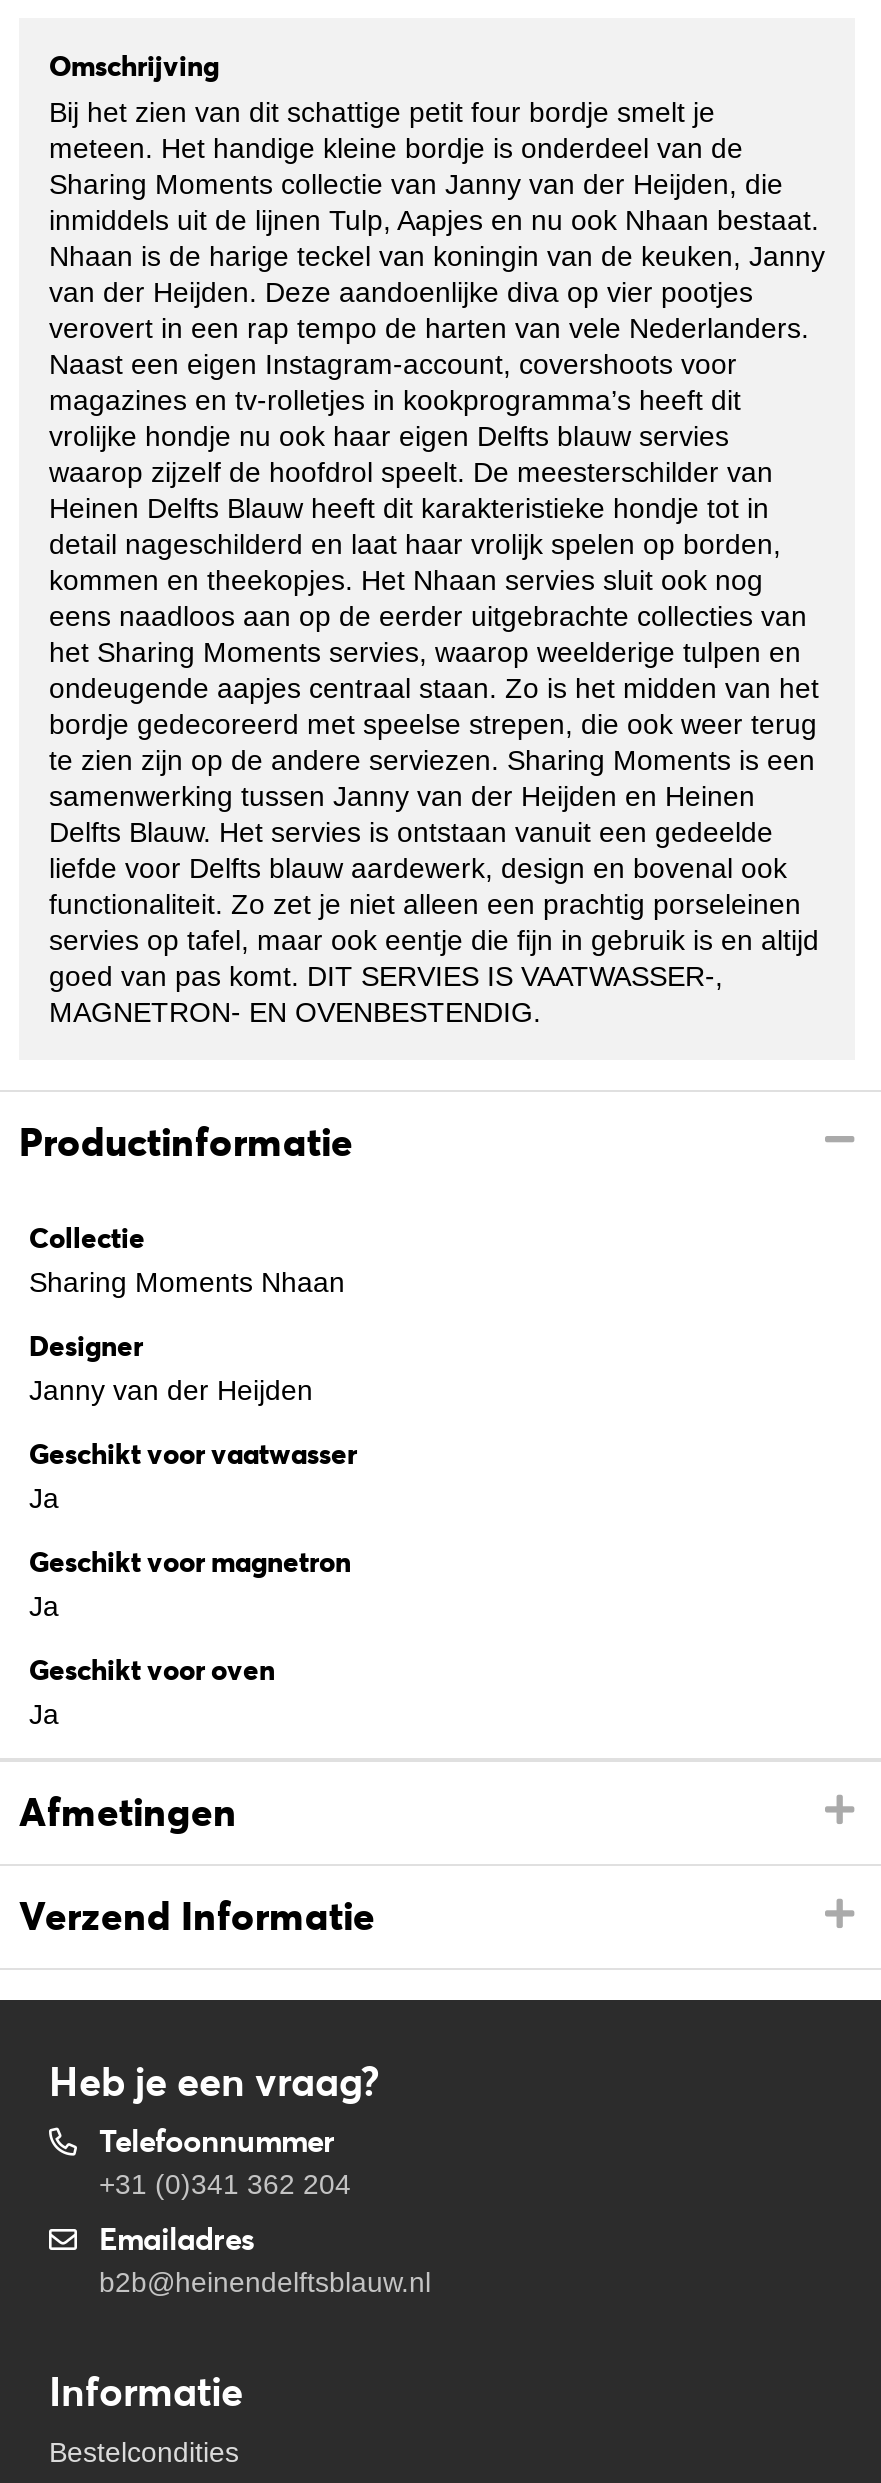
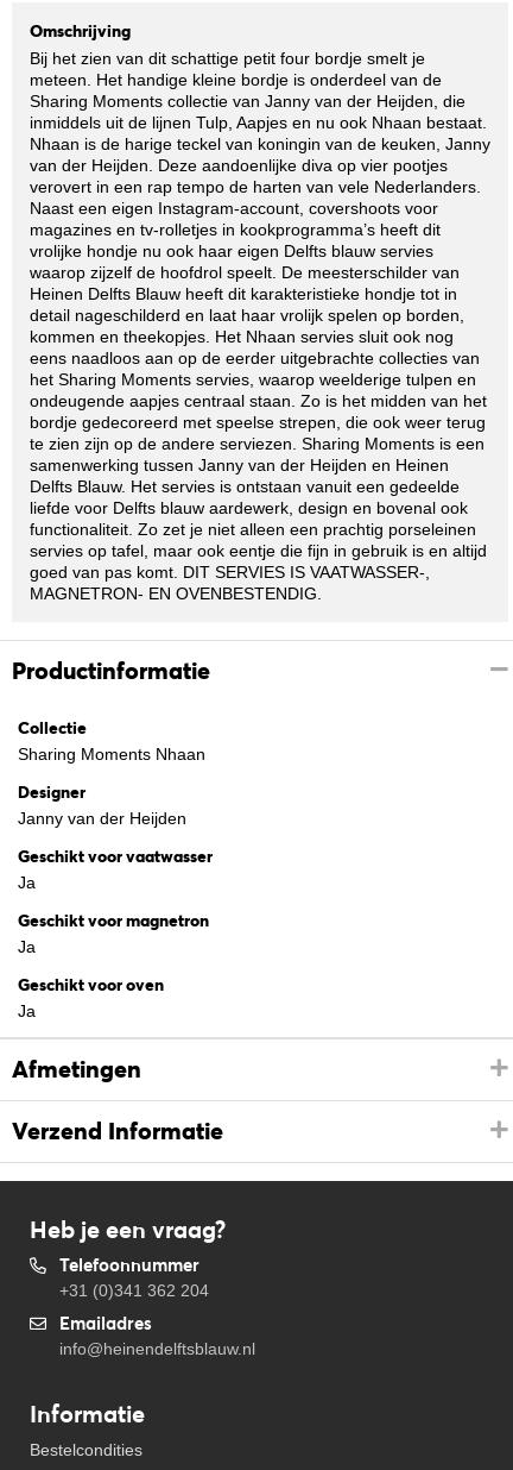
[99,2266,431,2298] b2b@heinendelftsblauw.nl -> [59,1339,255,1358] info@heinendelftsblauw.nl

